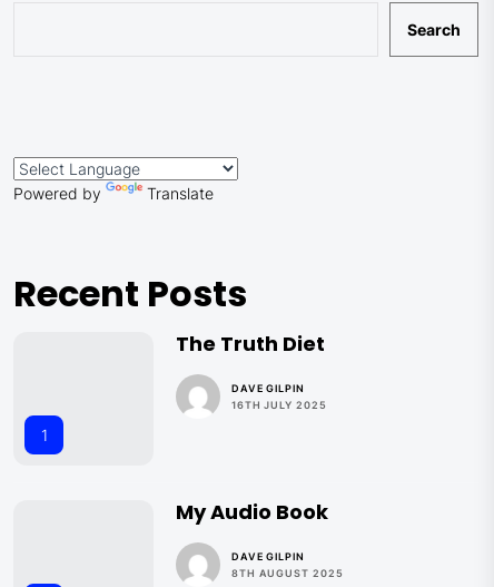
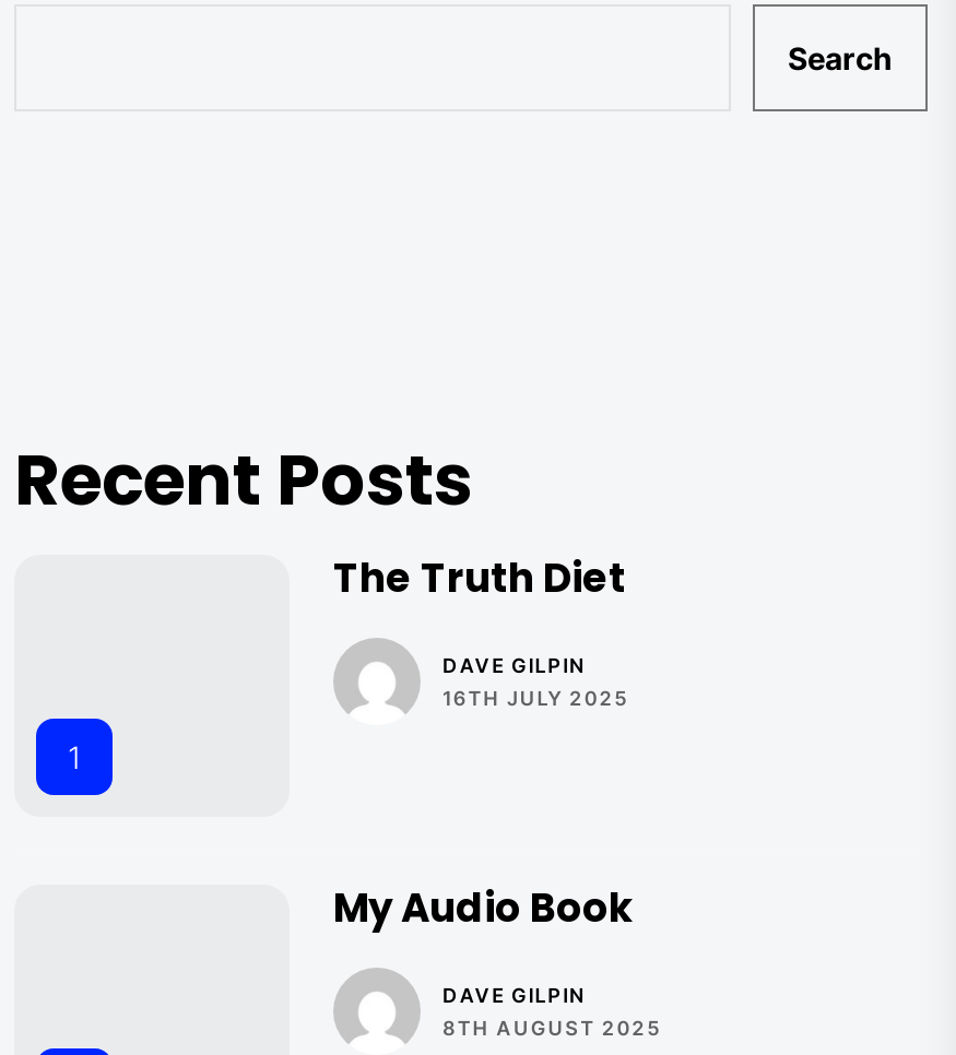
[13,184,214,203] Powered by | Translate -> none

